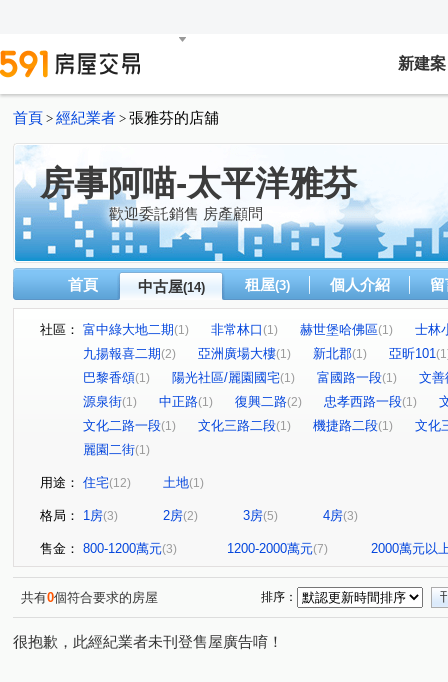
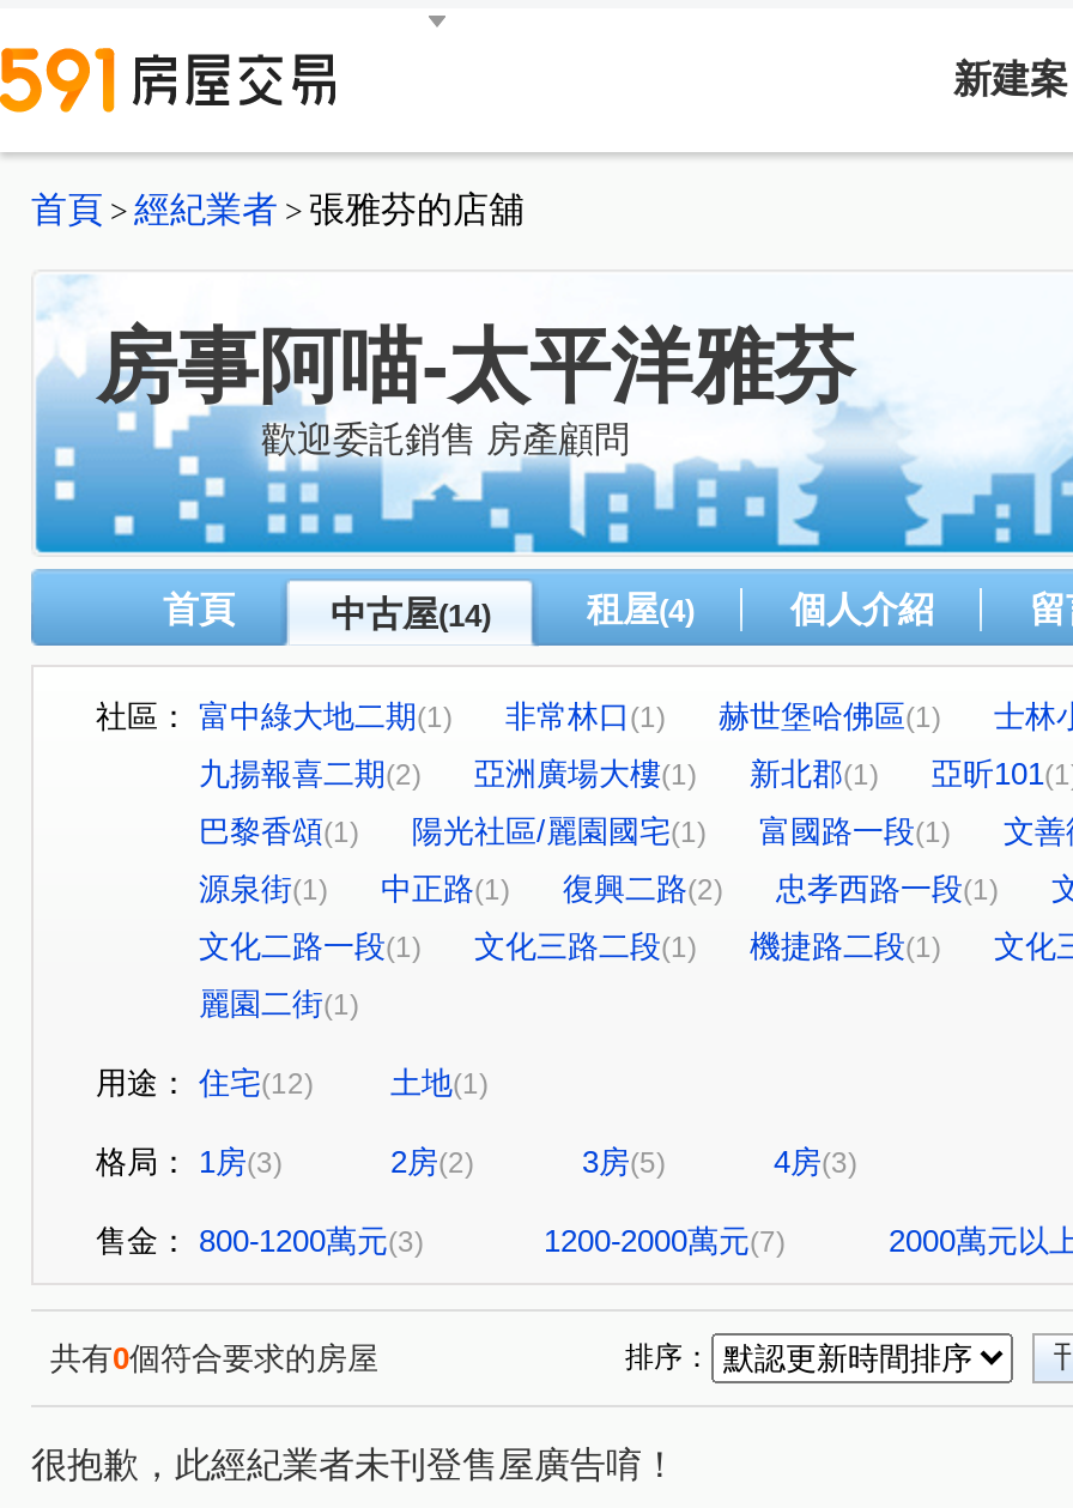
[245,276,290,293] 租屋(3) -> [587,588,695,629] 租屋(4)

